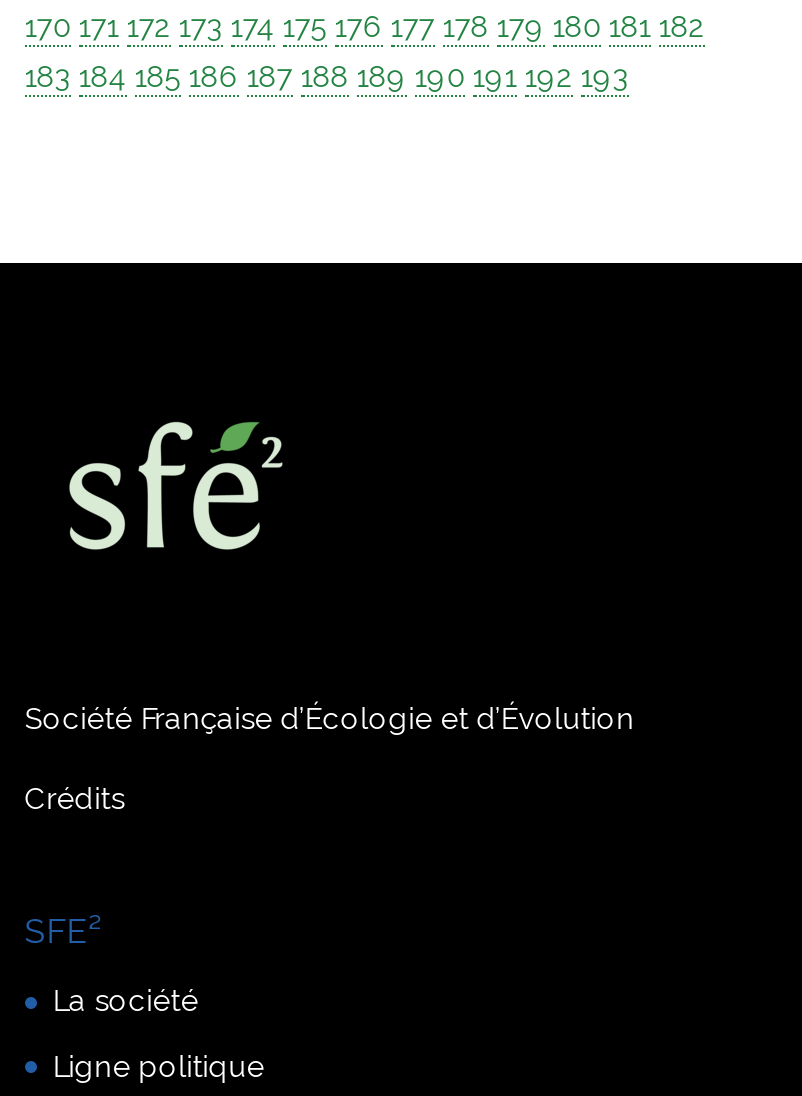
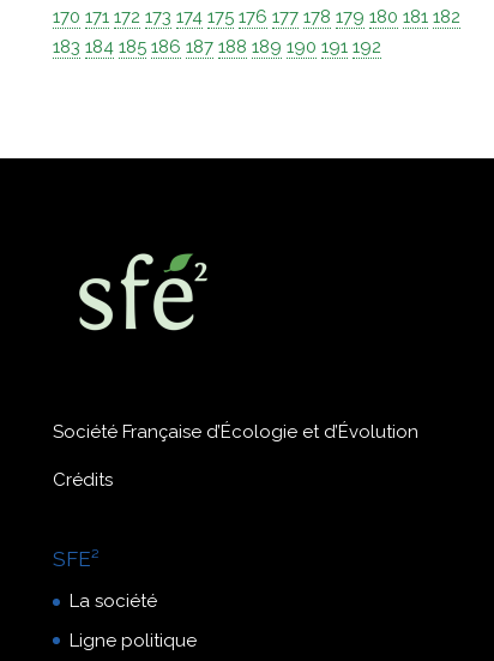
[25,59,629,95] 183 184 185 186 187 188 189 190 191 192 193 -> [53,36,381,58] 183 184 185 186 187 188 189 190 191 192

